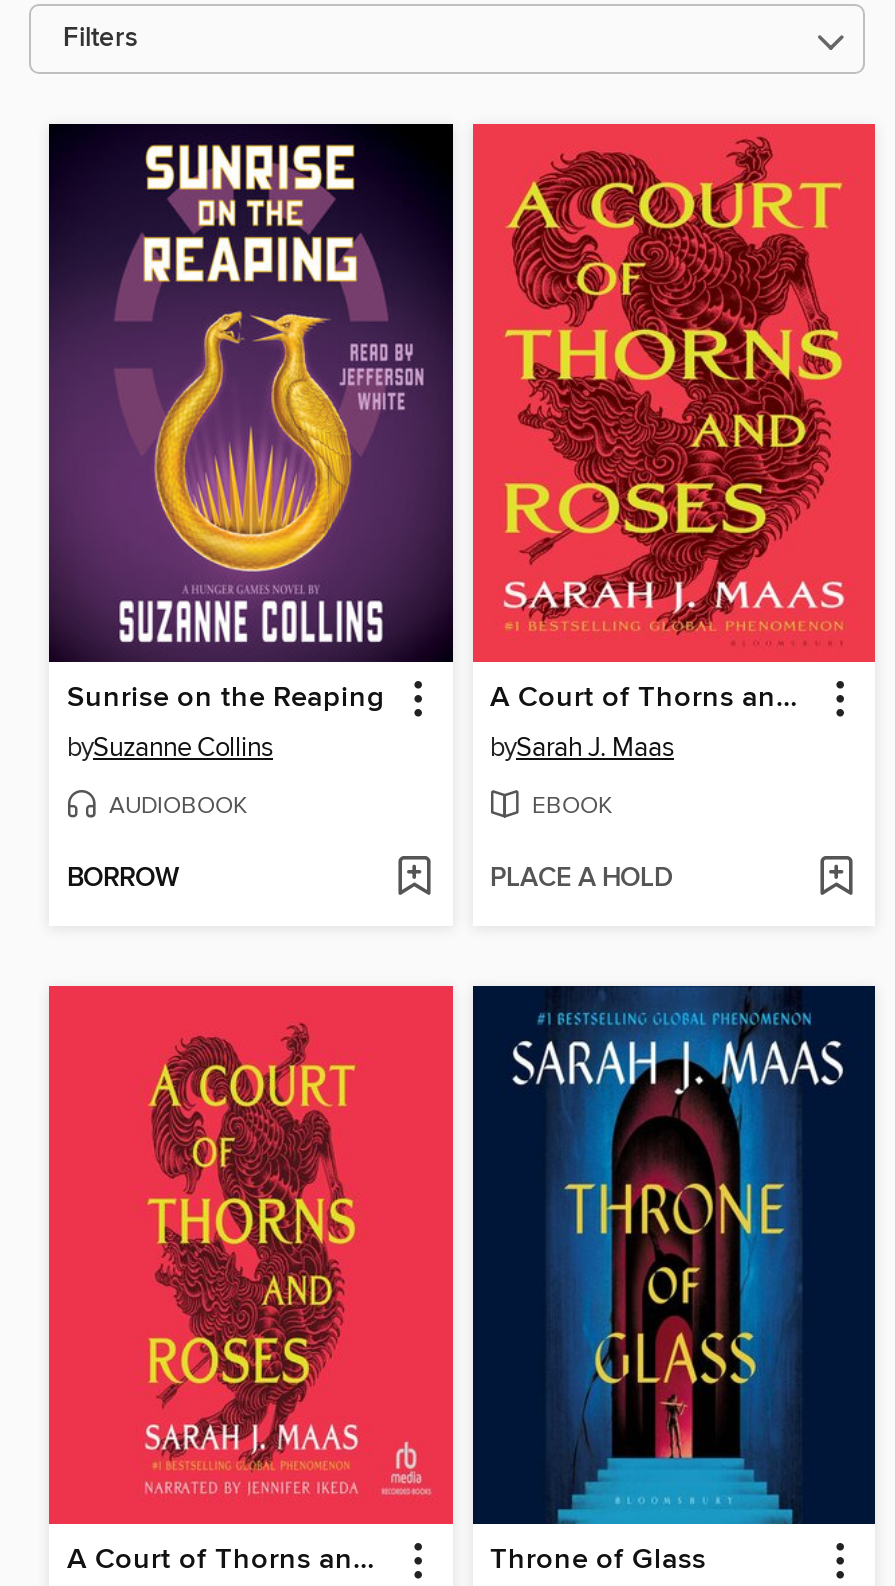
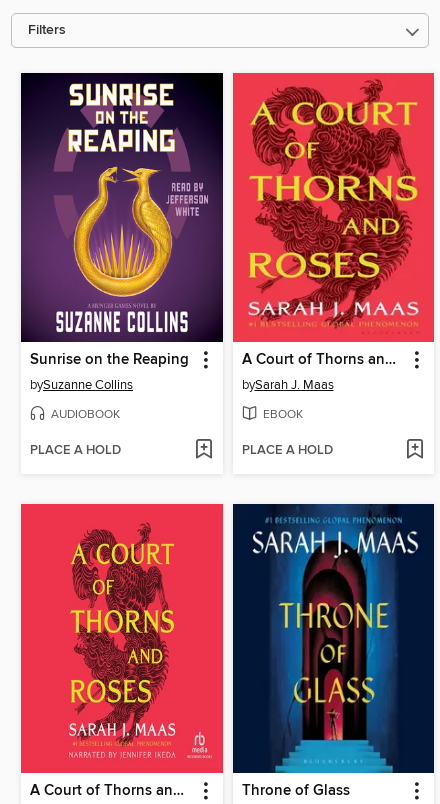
[67,863,179,897] BORROW -> [30,442,121,459] PLACE A HOLD

